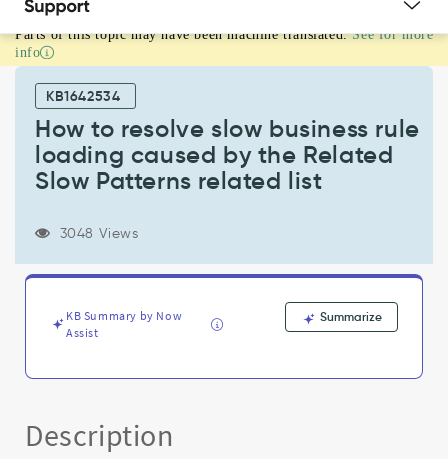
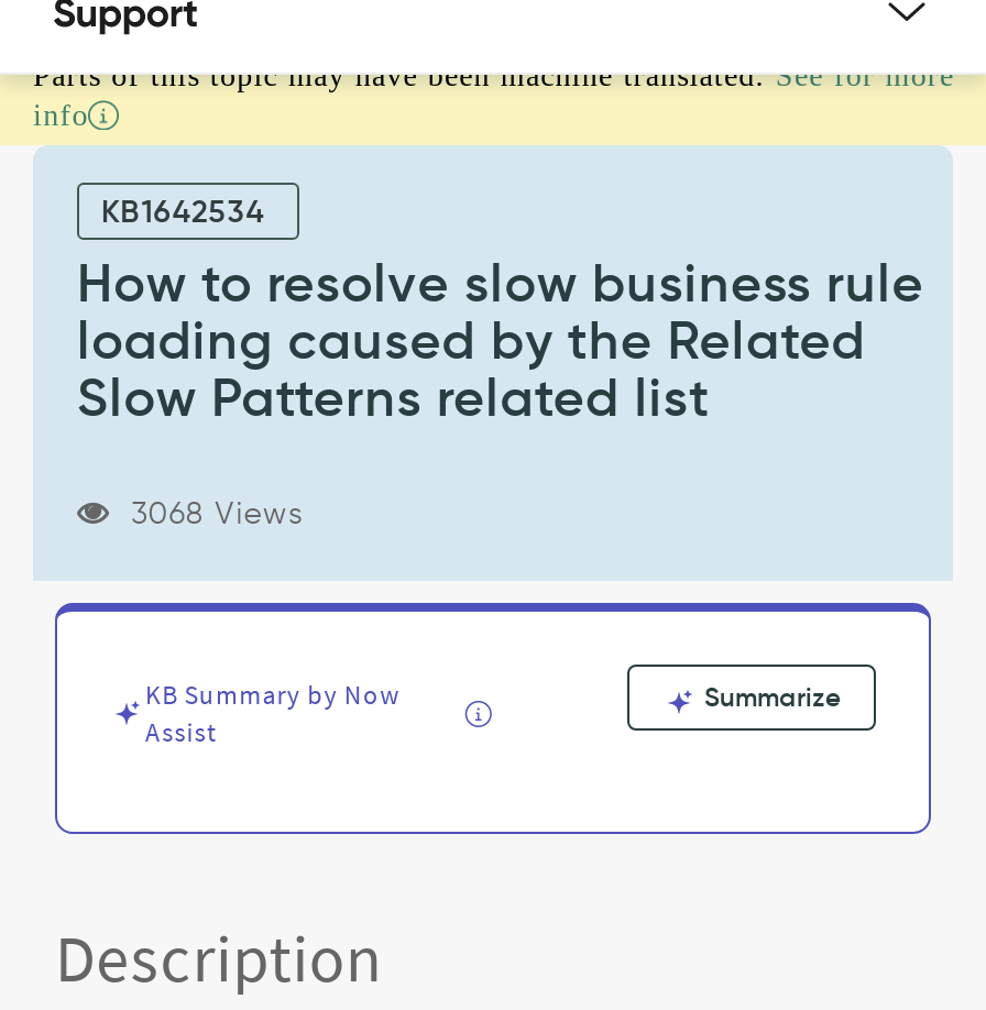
[55,225,139,242] 3048 Views -> [121,495,303,533] 3068 Views

